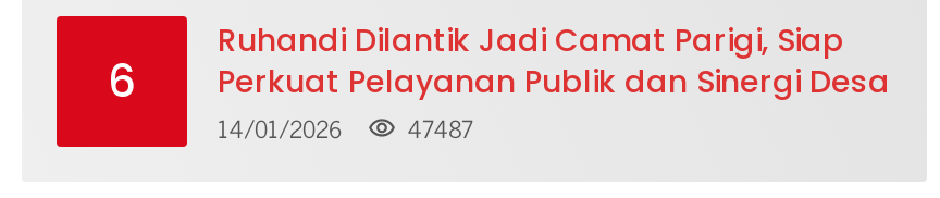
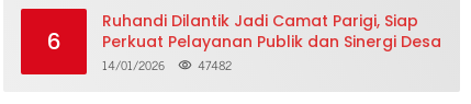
[218,109,472,148] 14/01/2026 47487 -> [102,55,232,75] 14/01/2026 47482

